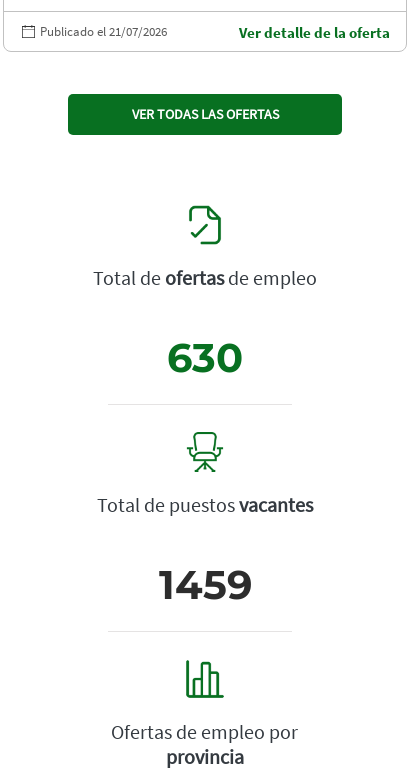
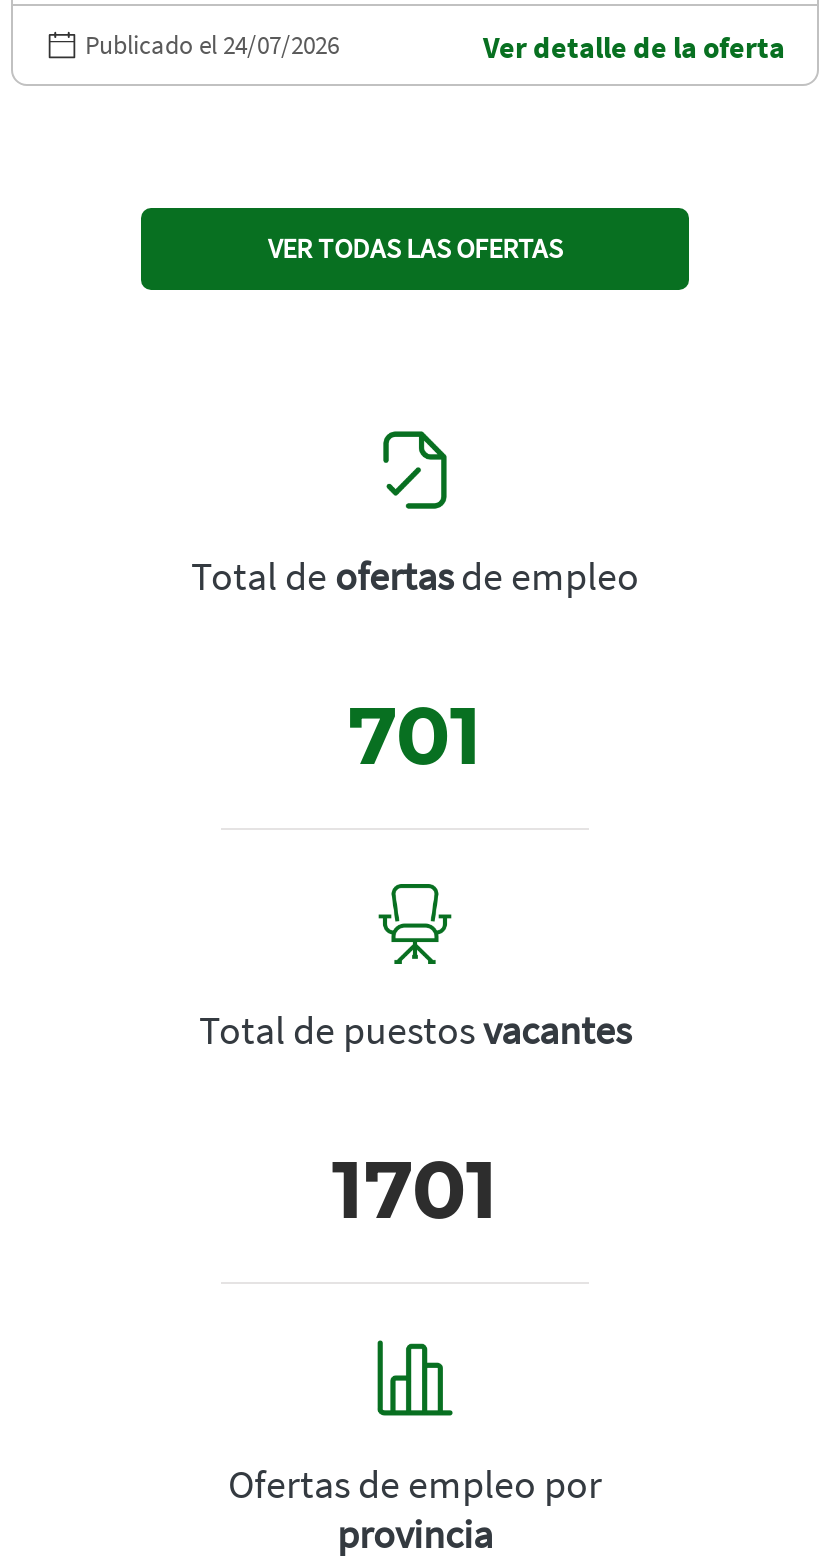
[40,23,167,40] Publicado el 21/07/2026 -> [85,28,339,62] Publicado el 24/07/2026
[167,333,243,382] 630 -> [348,687,482,785] 701
[158,560,251,609] 1459 -> [332,1141,498,1239] 1701

